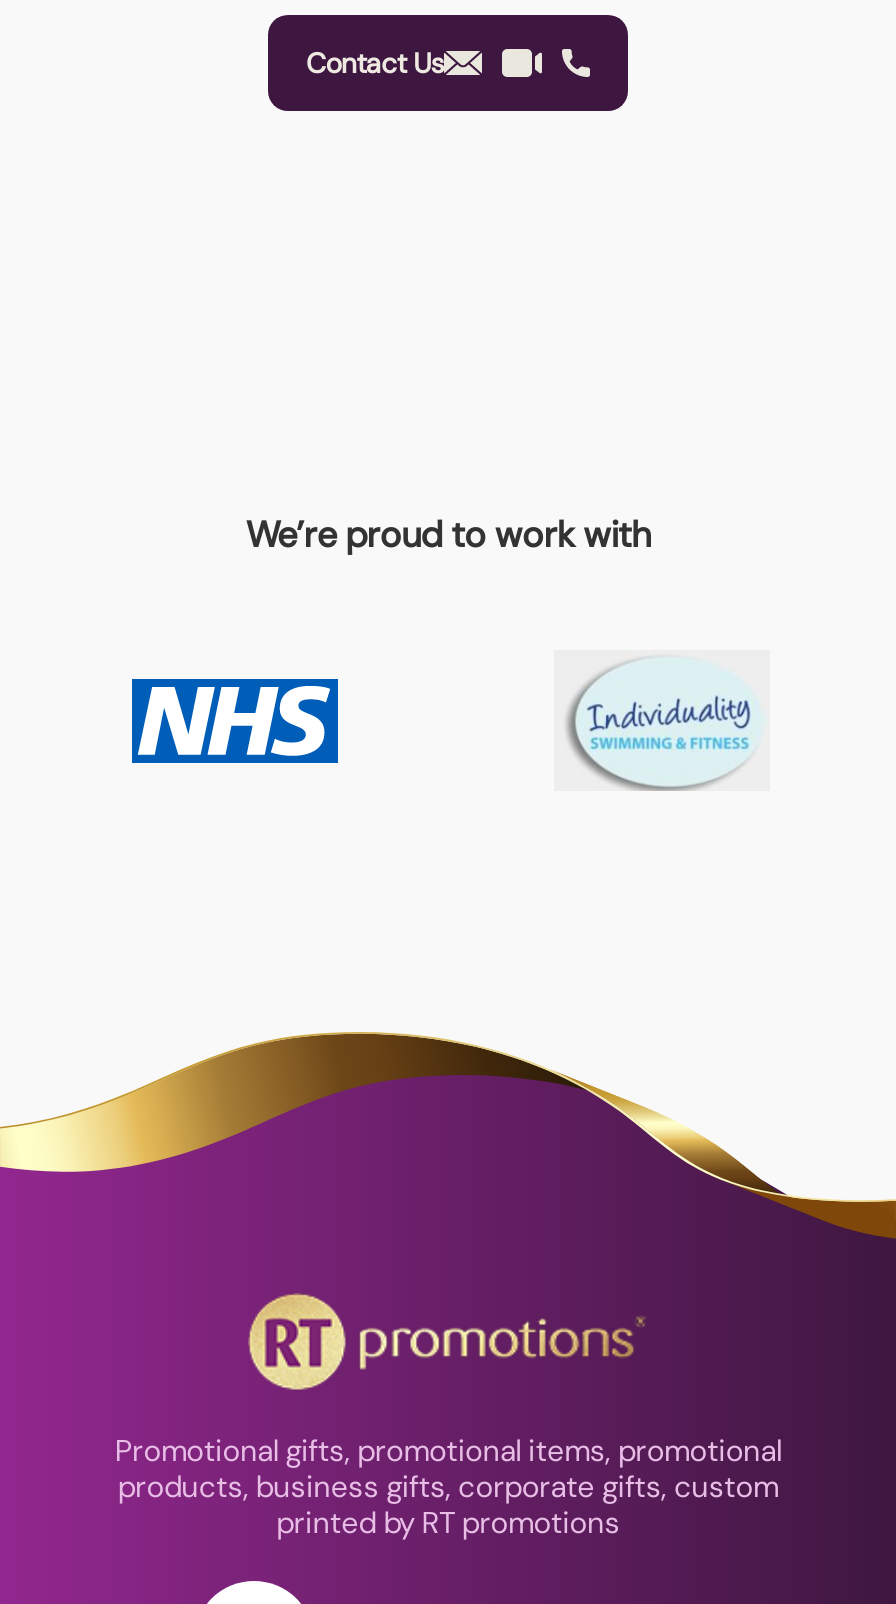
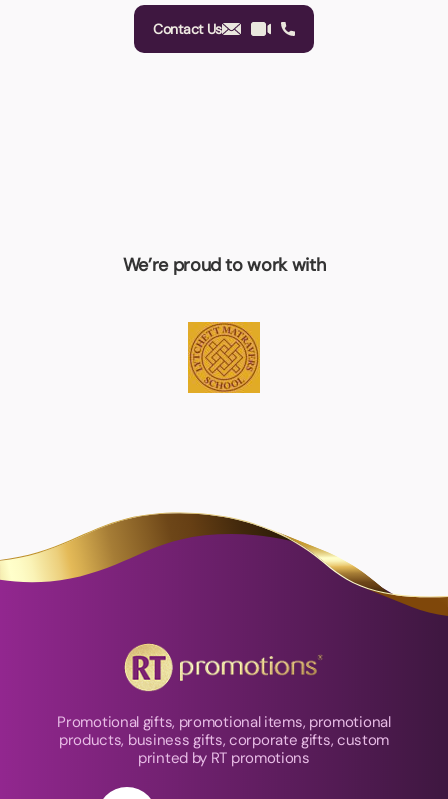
none -> [187,321,261,394] [image]
[564,656,760,792] [image] -> none
[130,676,340,766] [image] -> none

